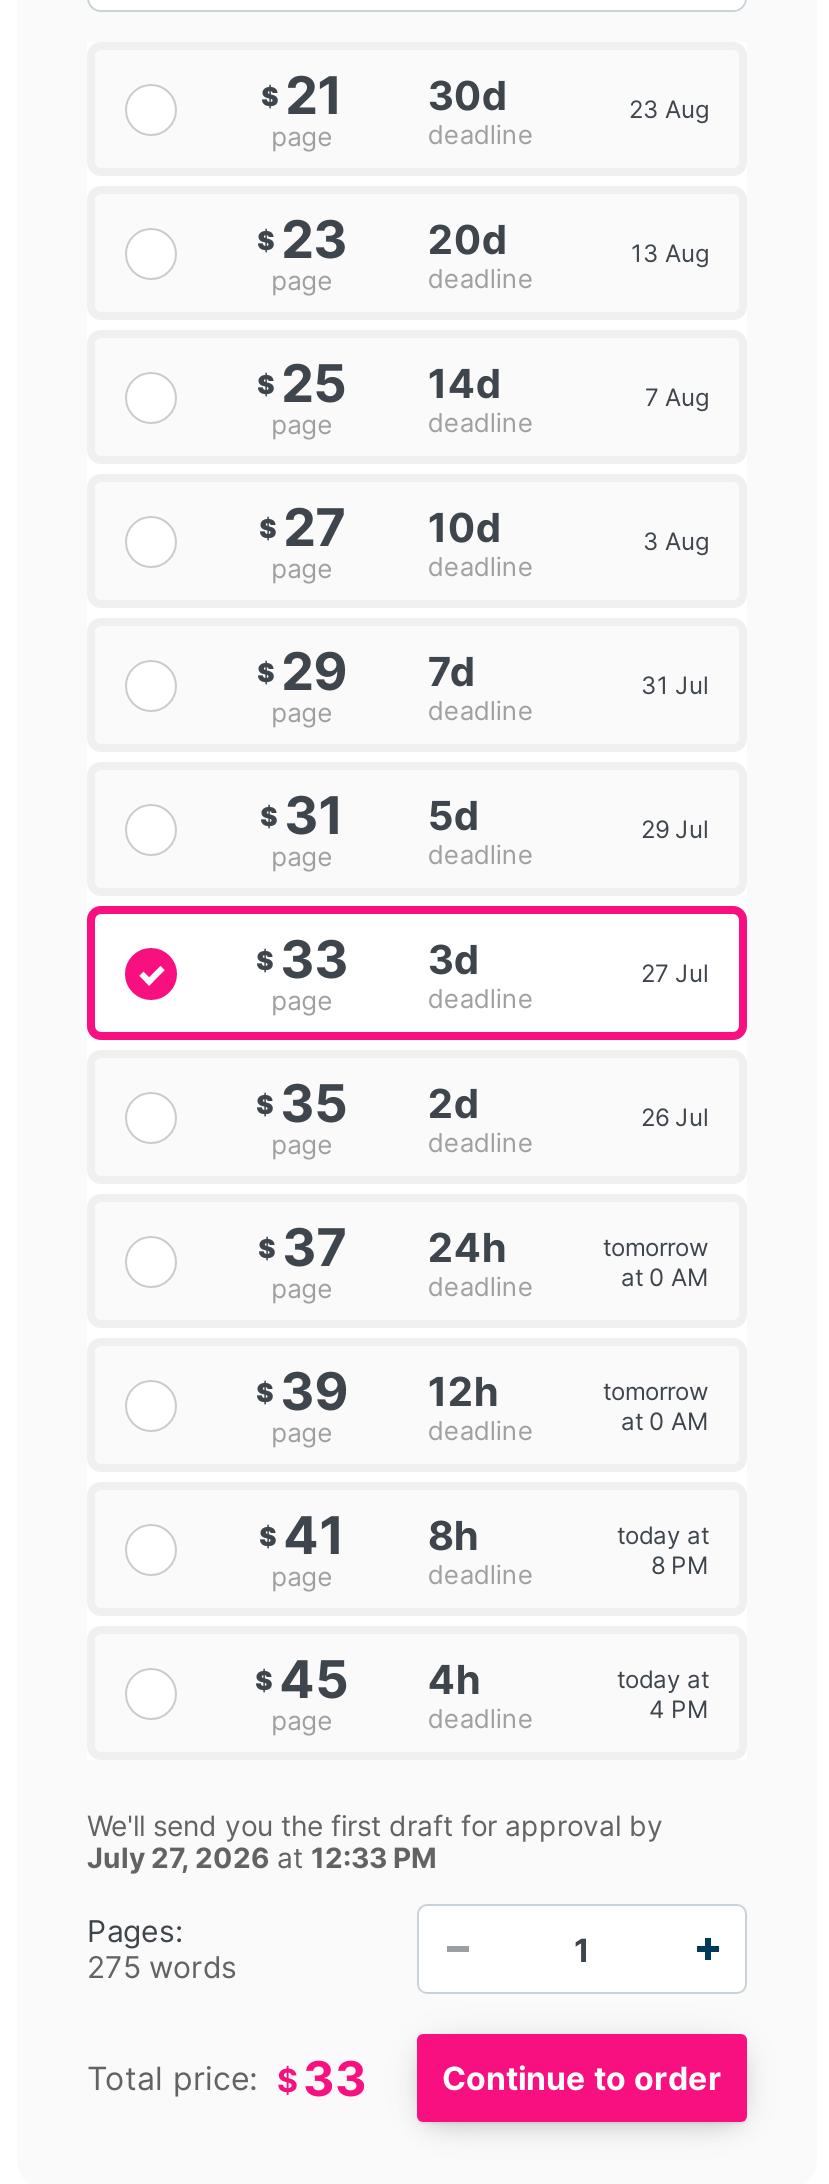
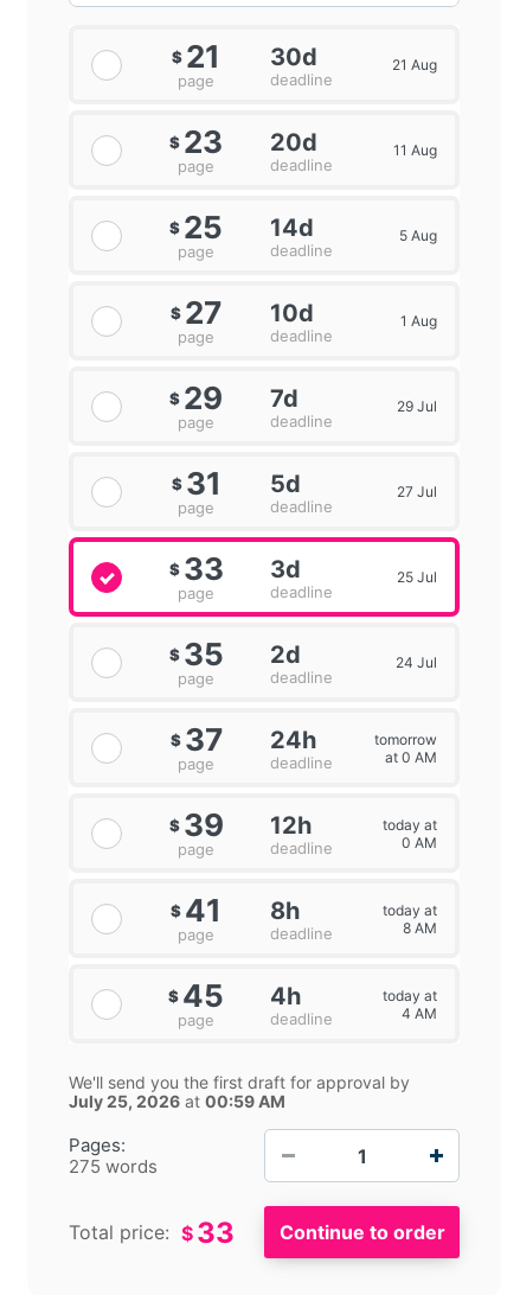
[629,94,709,124] 23 Aug -> [392,56,437,74] 21 Aug
[631,238,709,268] 13 Aug -> [393,141,437,159] 11 Aug
[645,382,709,412] 7 Aug -> [399,227,437,245] 5 Aug
[643,526,709,556] 3 Aug -> [400,312,437,330] 1 Aug
[641,670,709,700] 31 Jul -> [397,398,437,415] 29 Jul
[641,814,709,844] 29 Jul -> [397,483,437,501] 27 Jul
[641,958,709,988] 27 Jul -> [397,568,437,586] 25 Jul
[641,1102,709,1132] 26 Jul -> [396,654,437,671] 24 Jul
[603,1375,709,1435] tomorrow | at 0 AM -> [383,816,437,851] today at | 0 AM
[651,1549,709,1579] 8 PM -> [403,919,437,937] 8 AM
[649,1693,709,1723] 4 PM -> [402,1004,437,1022] 4 AM
[87,1840,437,1874] July 27, 2026 at 12:33 PM -> [69,1091,285,1111] July 25, 2026 at 00:59 AM

